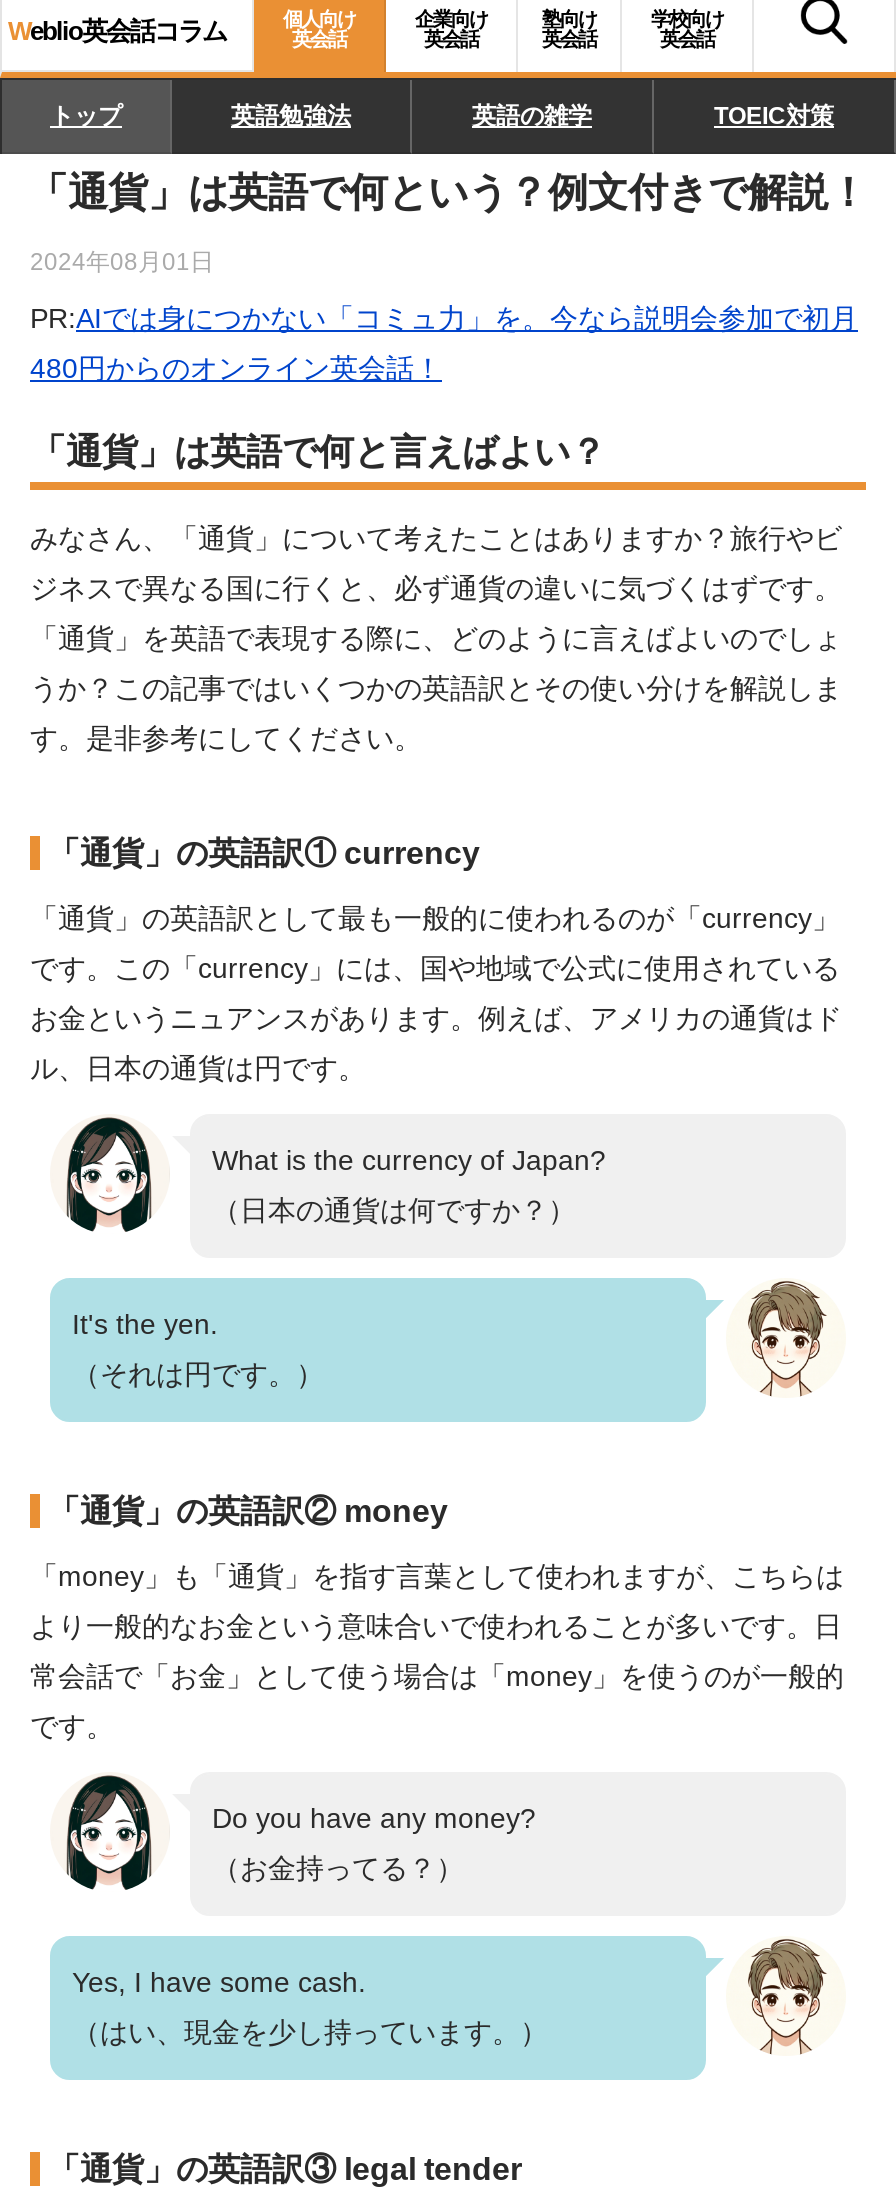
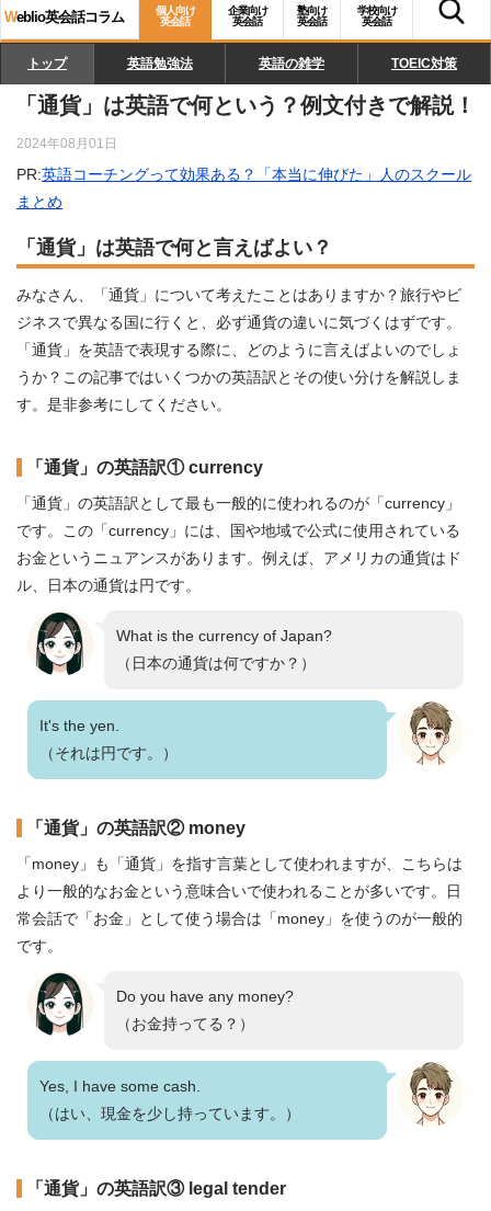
[30,302,858,334] PR:AIでは身につかない「コミュ力」を。今なら説明会参加で初月 -> [16,165,471,183] PR:英語コーチングって効果ある？「本当に伸びた」人のスクール
[30,352,442,384] 480円からのオンライン英会話！ -> [16,193,62,210] まとめ

